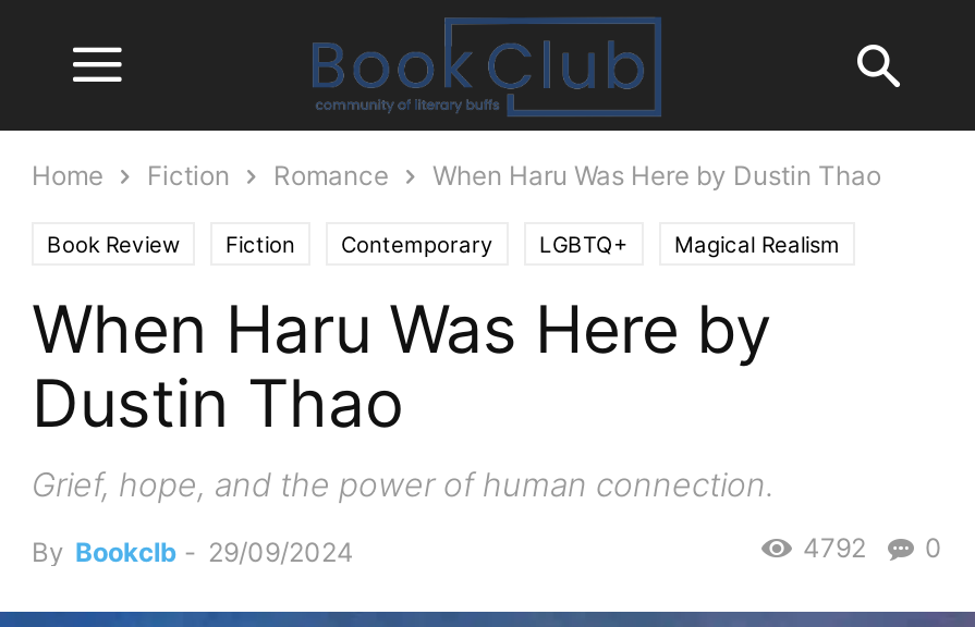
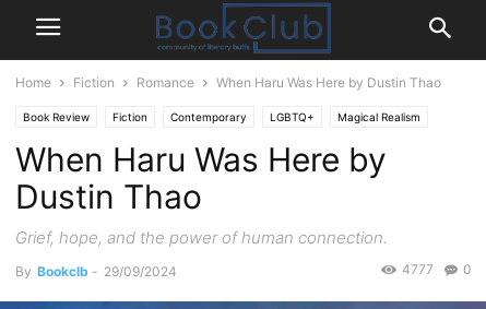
[803,531,942,564] 4792 0 -> [402,261,472,277] 4777 0

